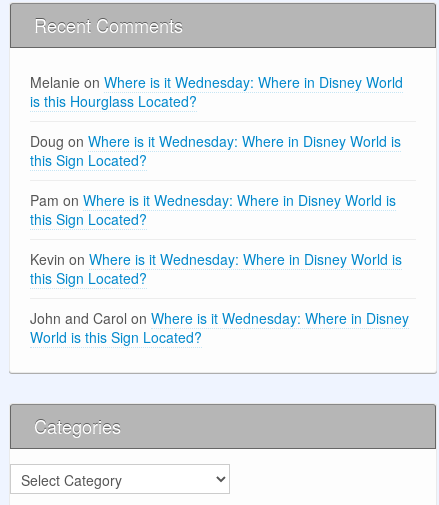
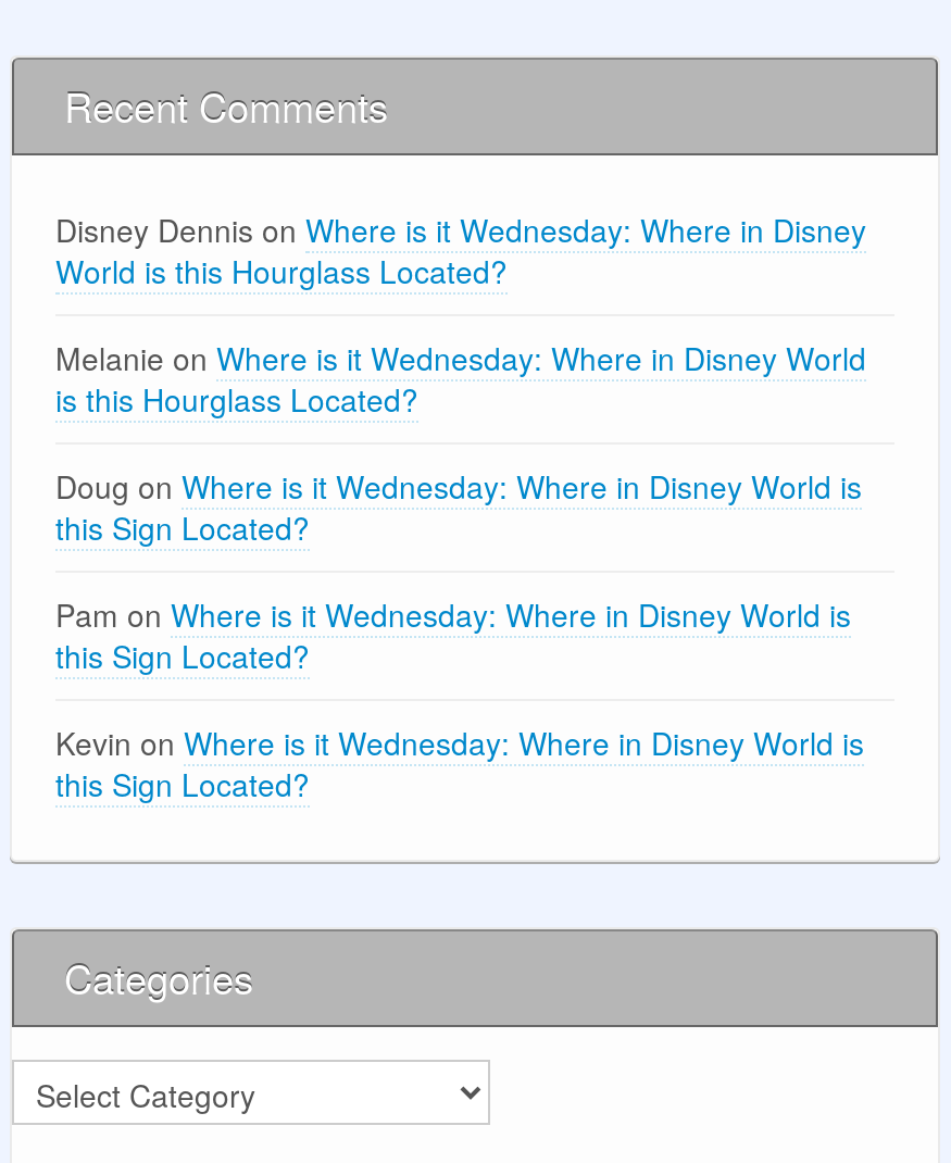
none -> [55,208,866,293] Disney Dennis on Where is it Wednesday: Where in Disney | World is this Hourglass Located?
moved [30,72,403,288] -> [55,337,866,806]: Melanie on Where is it Wednesday: Where in Disney World | is this Hourglass Located? | Doug on Where is it Wednesday: Where in Disney World is | this Sign Located? | Pam on Where is it Wednesday: Where in Disney World is | this Sign Located? | Kevin on Where is it Wednesday: Where in Disney World is | this Sign Located?
[30,308,409,347] John and Carol on Where is it Wednesday: Where in Disney | World is this Sign Located? -> none

